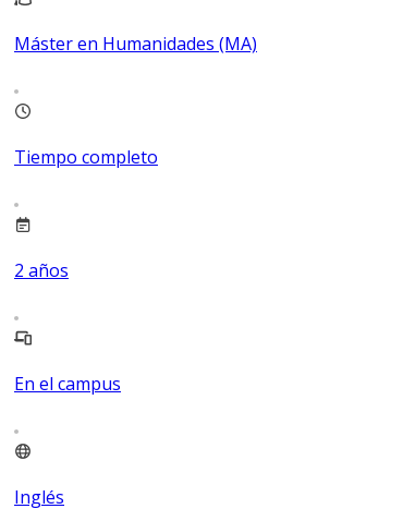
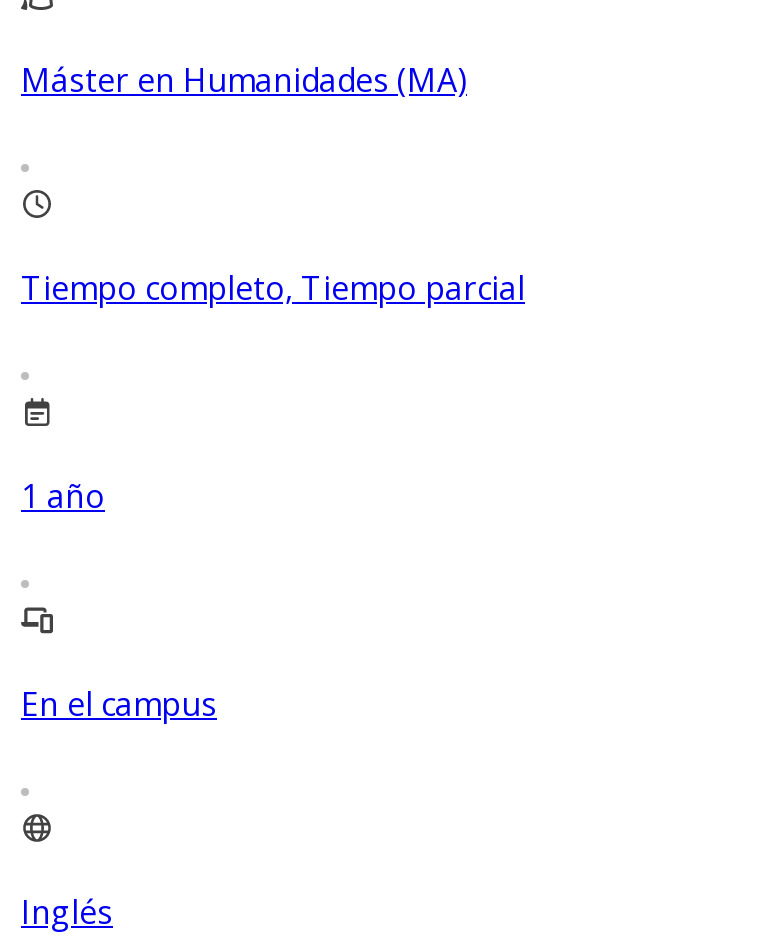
[14,145,158,169] Tiempo completo -> [21,267,525,311] Tiempo completo, Tiempo parcial
[14,259,69,283] 2 años -> [21,475,105,519] 1 año

